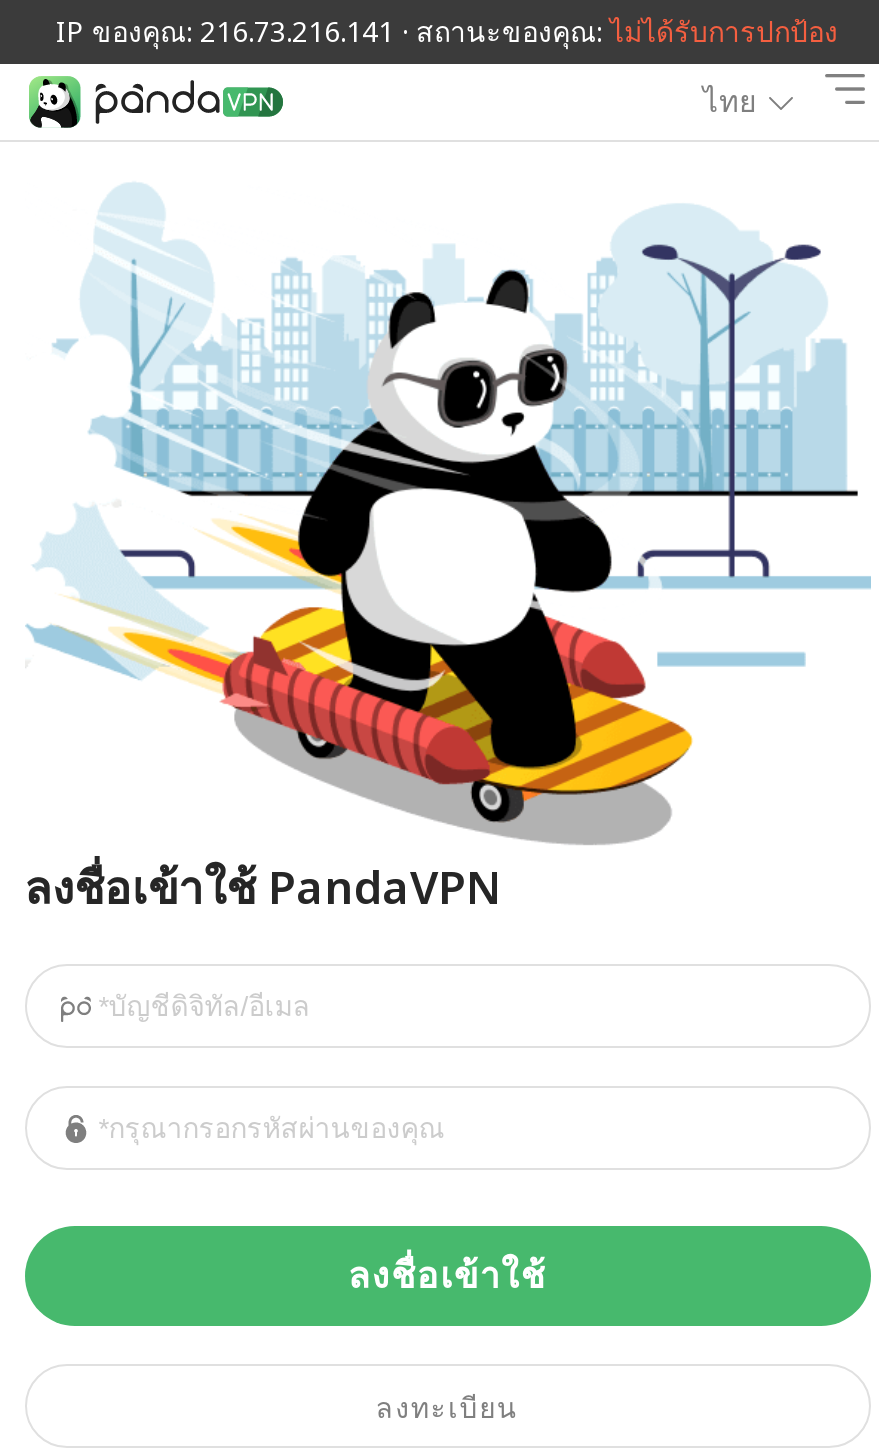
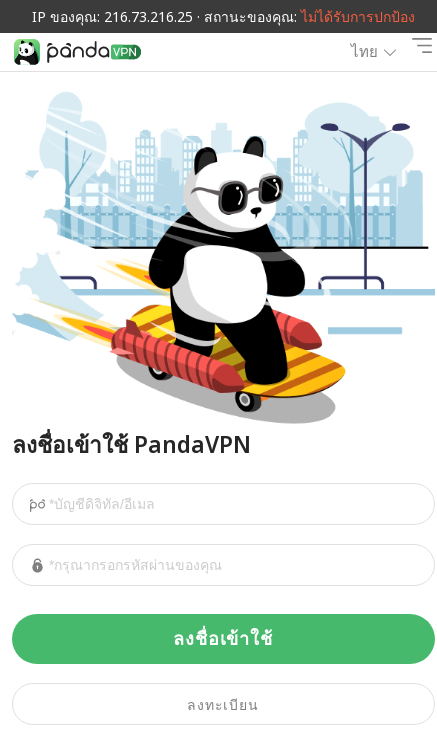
[56,12,838,50] IP ของคุณ: 216.73.216.141 · สถานะของคุณ:ไม่ได้รับการปกป้อง -> [31,7,414,26] IP ของคุณ: 216.73.216.25 · สถานะของคุณ:ไม่ได้รับการปกป้อง

